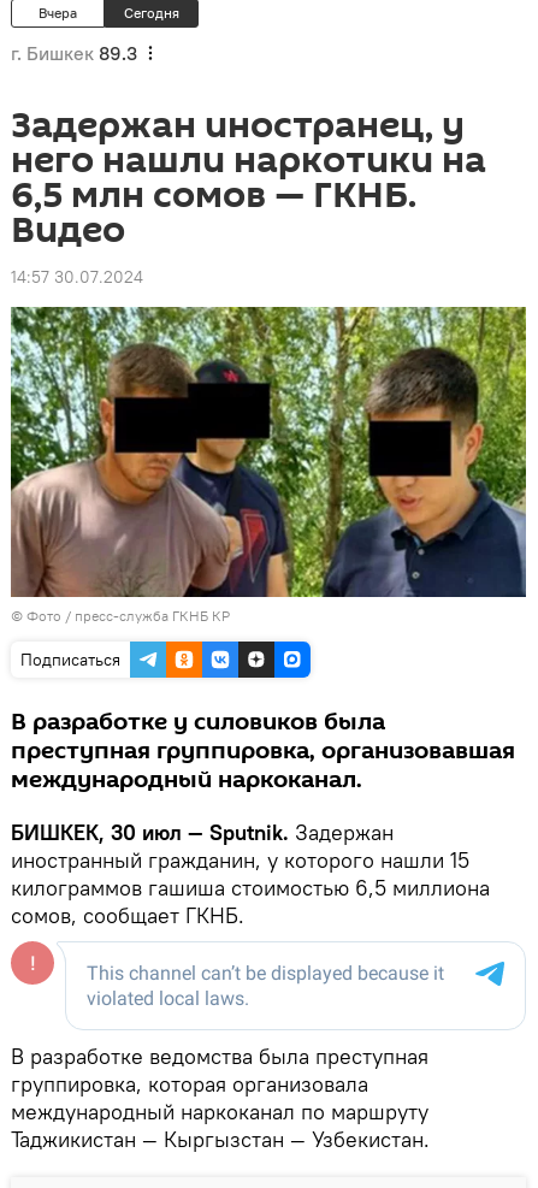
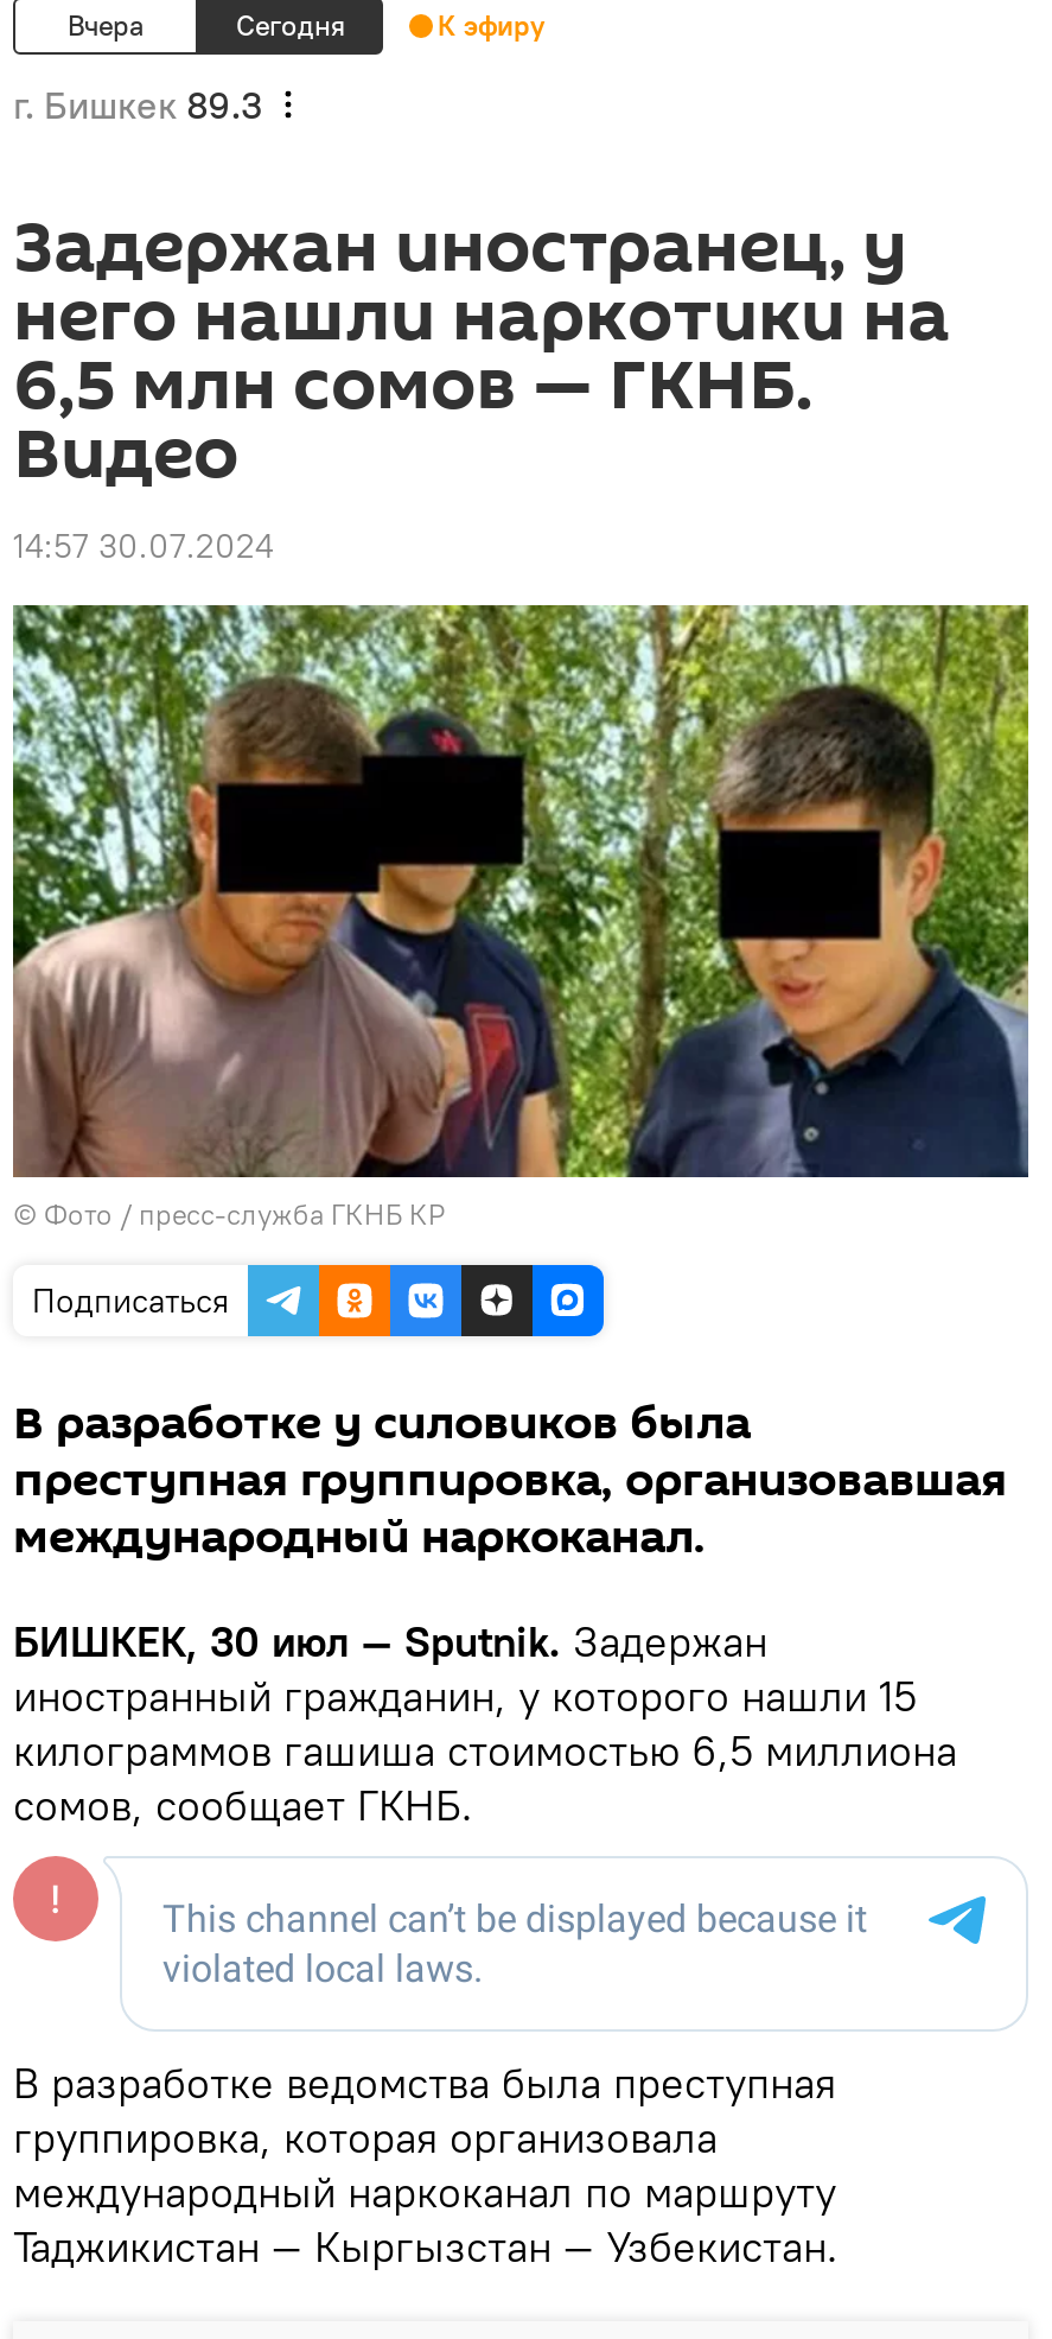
none -> [438,7,544,43] К эфиру

